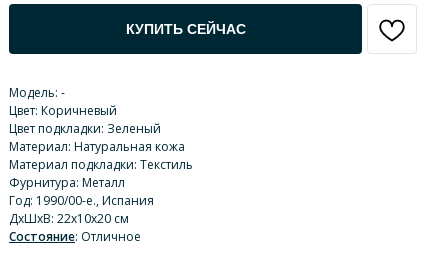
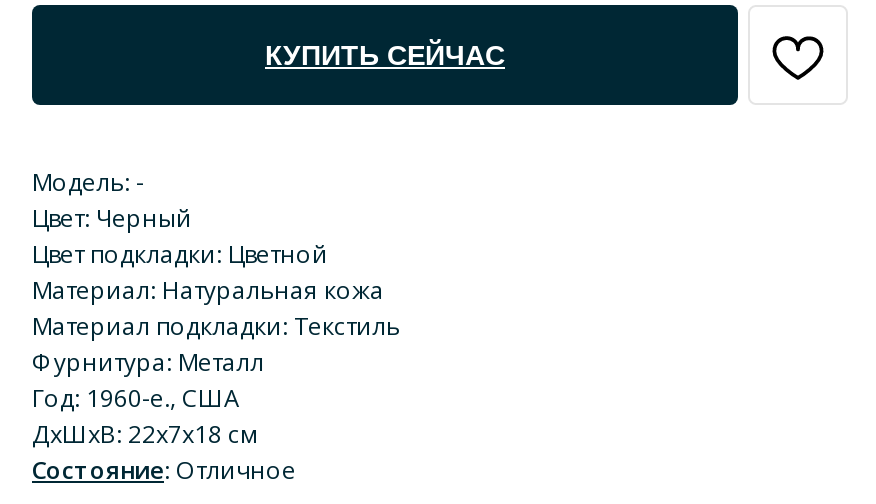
[9,102,117,119] Цвет: Коричневый -> [32,202,192,236] Цвет: Черный
[9,120,161,137] Цвет подкладки: Зеленый -> [32,238,328,272] Цвет подкладки: Цветной
[9,192,154,209] Год: 1990/00-е., Испания -> [32,382,240,416] Год: 1960-е., США
[9,210,129,227] ДхШхВ: 22х10х20 см -> [32,418,258,452] ДхШхВ: 22х7х18 см

